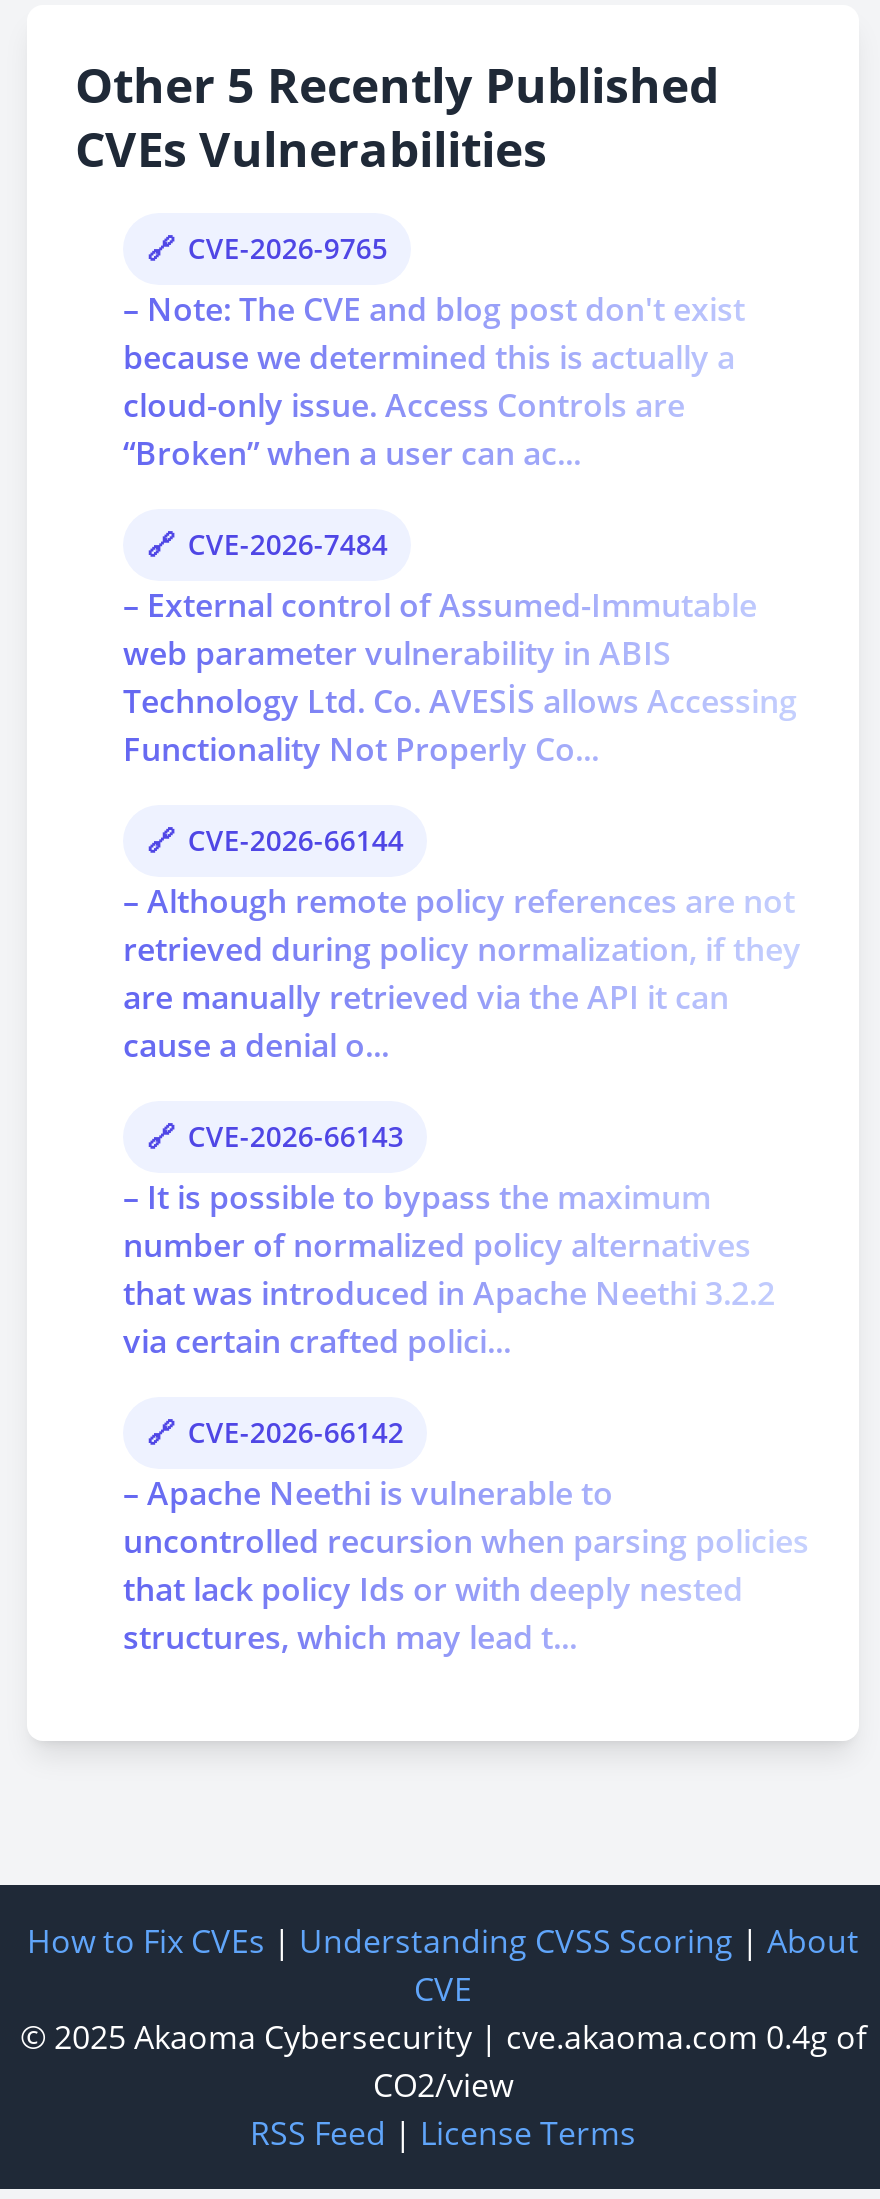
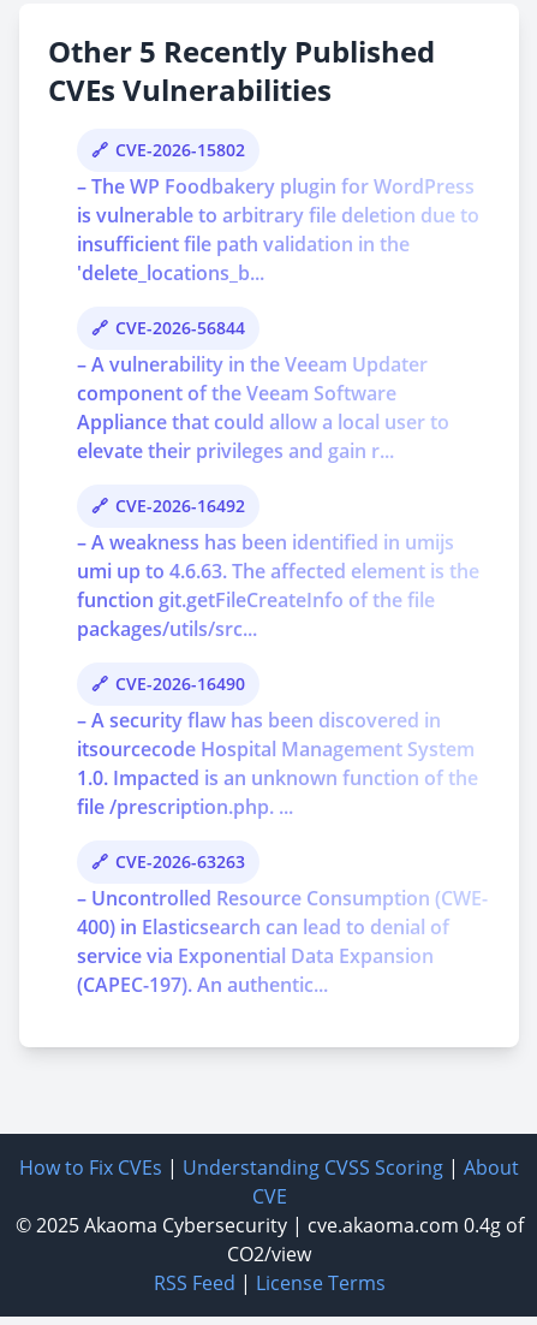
[188,229,388,267] CVE-2026-9765 -> [116,138,246,161] CVE-2026-15802
[123,287,745,475] – Note: The CVE and blog post don't exist | because we determined this is actually a | cloud-only issue. Access Controls are | “Broken” when a user can ac... -> [77,173,479,286] – The WP Foodbakery plugin for WordPress | is vulnerable to arbitrary file deletion due to | insufficient file path validation in the | 'delete_locations_b...
[188,525,388,563] CVE-2026-7484 -> [116,316,246,339] CVE-2026-56844
[123,583,797,771] – External control of Assumed-Immutable | web parameter vulnerability in ABIS | Technology Ltd. Co. AVESİS allows Accessing | Functionality Not Properly Co... -> [77,351,449,464] – A vulnerability in the Veeam Updater | component of the Veeam Software | Appliance that could allow a local user to | elevate their privileges and gain r...
[188,821,404,859] CVE-2026-66144 -> [116,494,246,517] CVE-2026-16492
[123,879,801,1067] – Although remote policy references are not | retrieved during policy normalization, if they | are manually retrieved via the API it can | cause a denial o... -> [77,529,479,642] – A weakness has been identified in umijs | umi up to 4.6.63. The affected element is the | function git.getFileCreateInfo of the file | packages/utils/src...
[188,1117,404,1155] CVE-2026-66143 -> [116,672,246,695] CVE-2026-16490
[123,1175,775,1363] – It is possible to bypass the maximum | number of normalized policy alternatives | that was introduced in Apache Neethi 3.2.2 | via certain crafted polici... -> [77,707,478,820] – A security flaw has been discovered in | itsourcecode Hospital Management System | 1.0. Impacted is an unknown function of the | file /prescription.php. ...
[188,1413,404,1451] CVE-2026-66142 -> [116,850,246,873] CVE-2026-63263
[123,1471,809,1659] – Apache Neethi is vulnerable to | uncontrolled recursion when parsing policies | that lack policy Ids or with deeply nested | structures, which may lead t... -> [77,885,488,998] – Uncontrolled Resource Consumption (CWE- | 400) in Elasticsearch can lead to denial of | service via Exponential Data Expansion | (CAPEC-197). An authentic...

